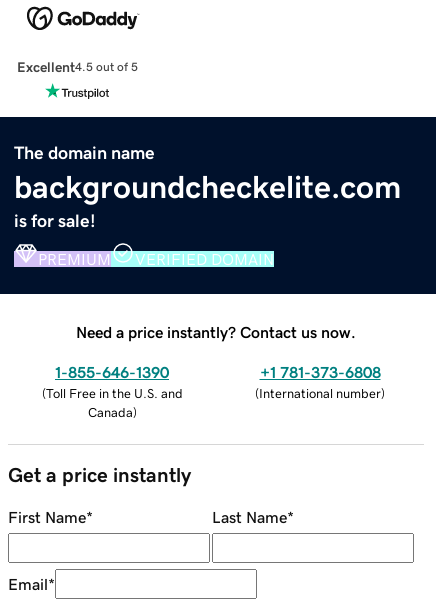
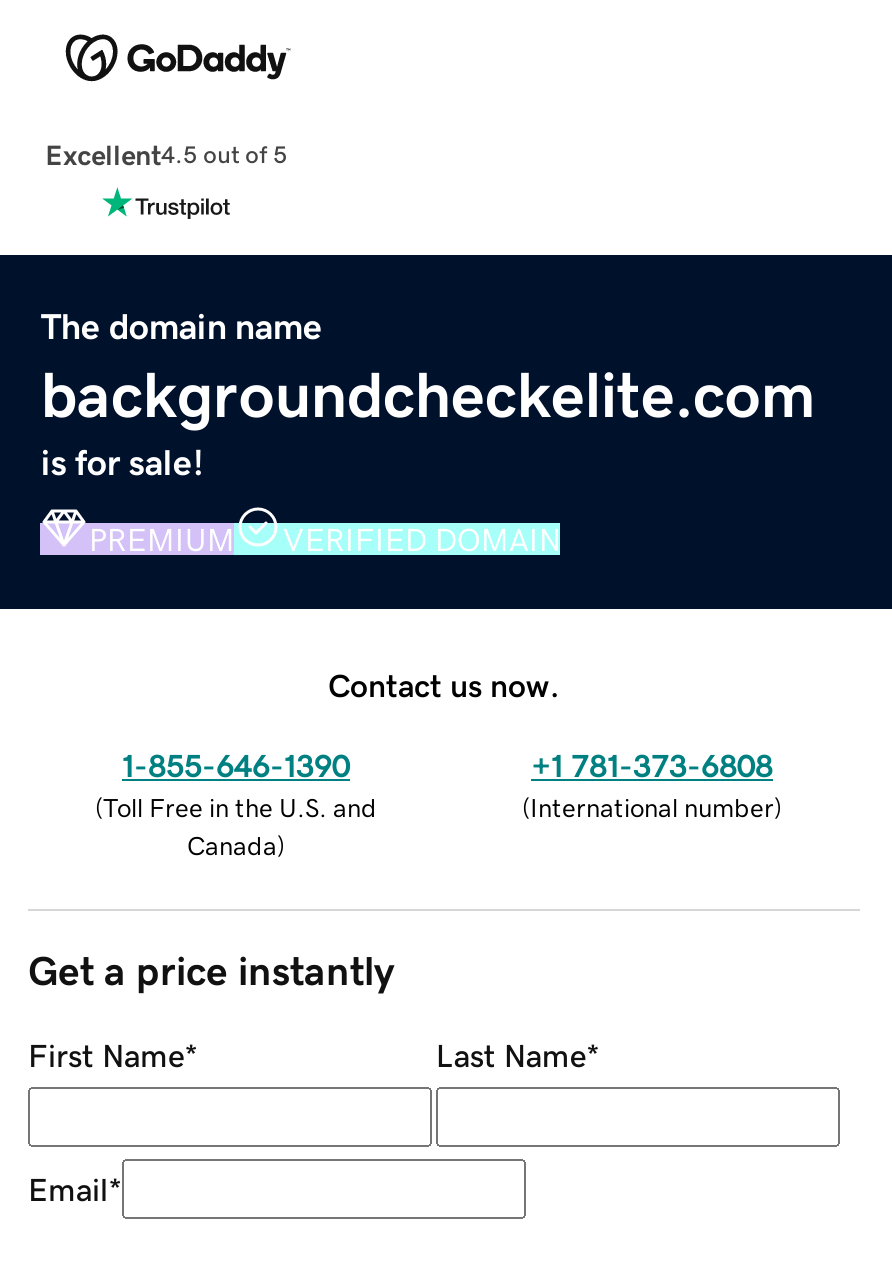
[76,324,356,340] Need a price instantly? Contact us now. -> [328,668,560,700] Contact us now.

